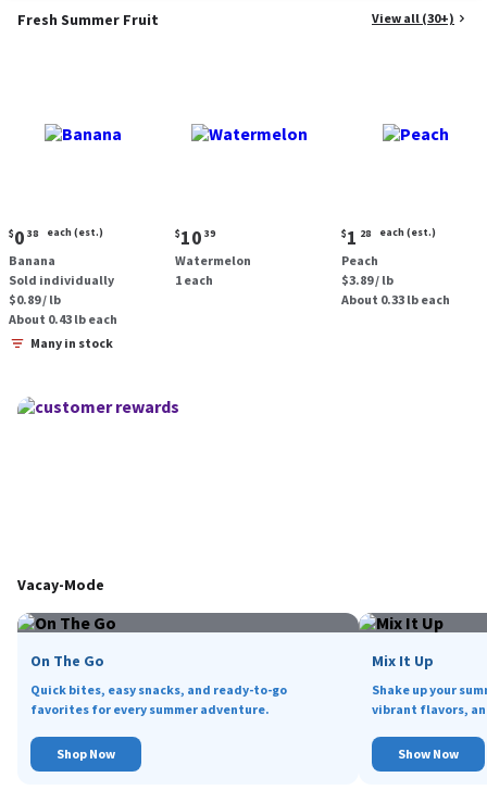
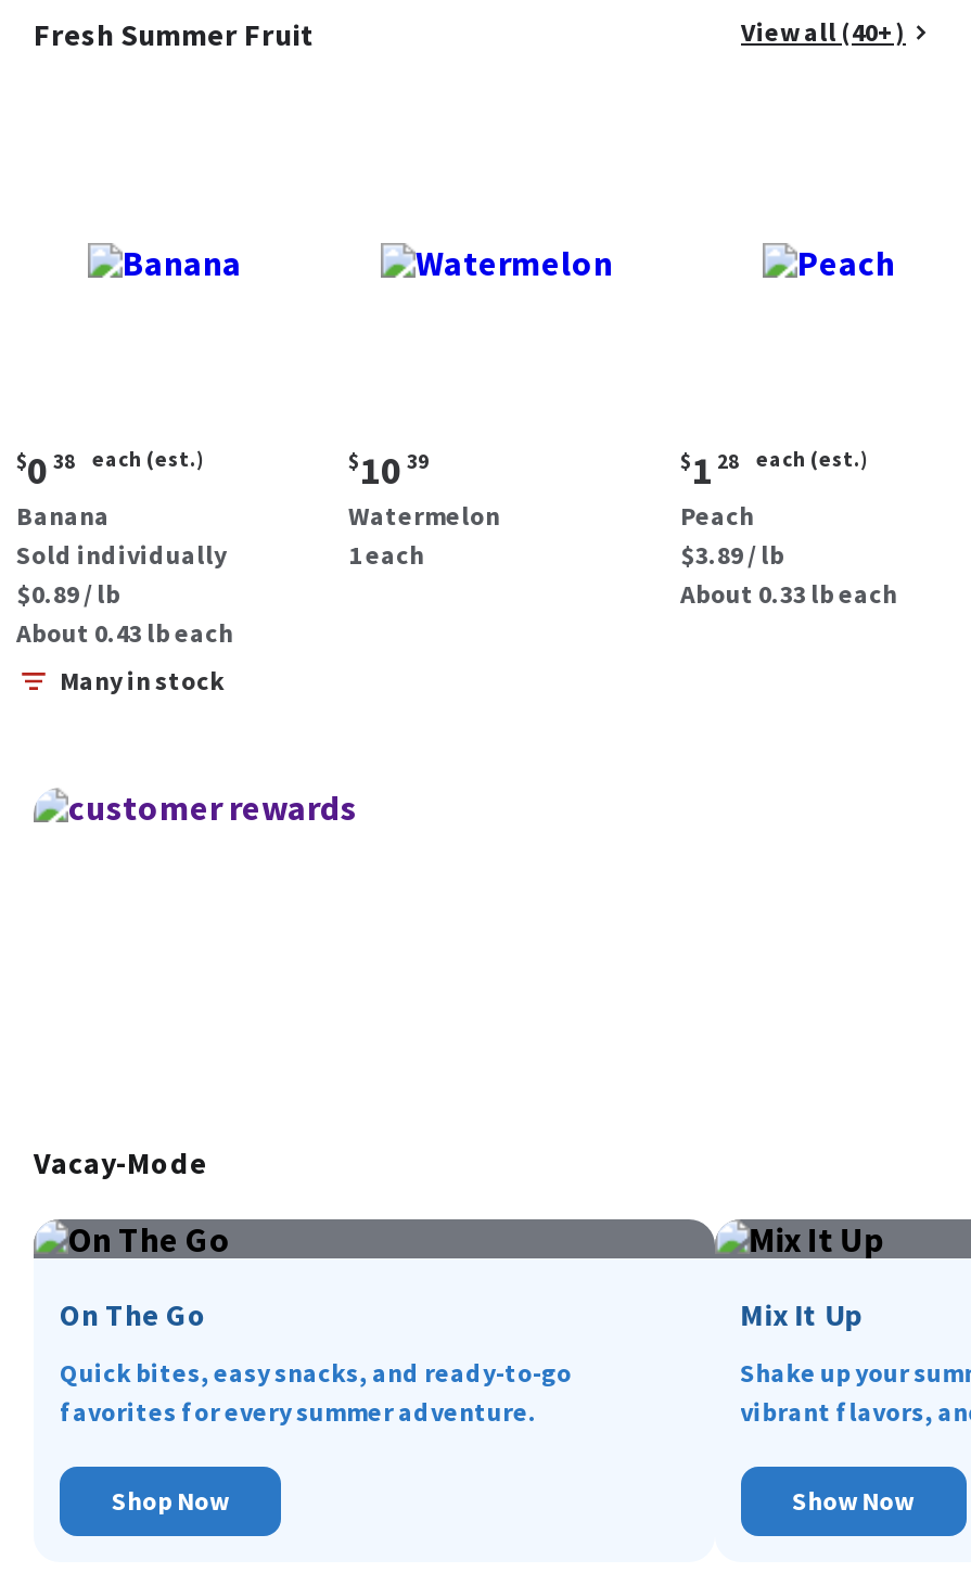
[372,10,454,26] View all (30+) -> [741,15,906,48] View all (40+)

